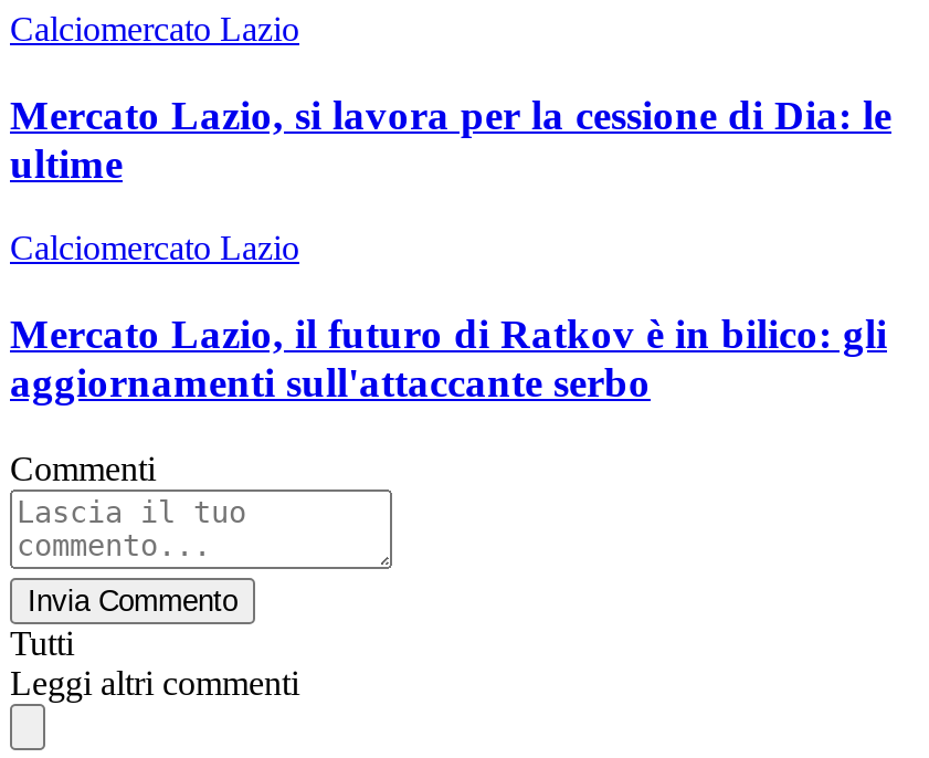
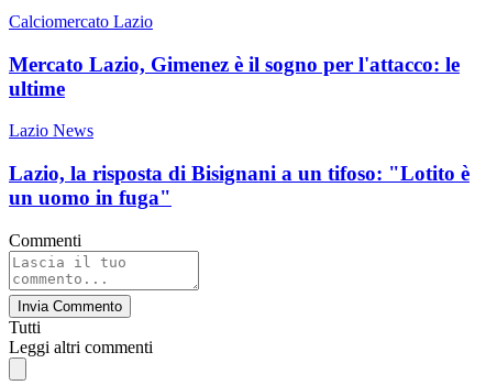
[10,91,891,137] Mercato Lazio, si lavora per la cessione di Dia: le -> [9,52,460,76] Mercato Lazio, Gimenez è il sogno per l'attacco: le
[10,230,299,267] Calciomercato Lazio -> [9,122,93,140] Lazio News
[10,311,887,406] Mercato Lazio, il futuro di Ratkov è in bilico: gli | aggiornamenti sull'attaccante serbo -> [9,162,470,209] Lazio, la risposta di Bisignani a un tifoso: "Lotito è | un uomo in fuga"

